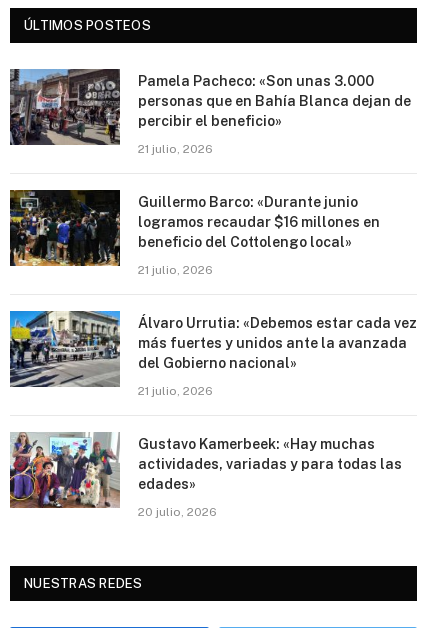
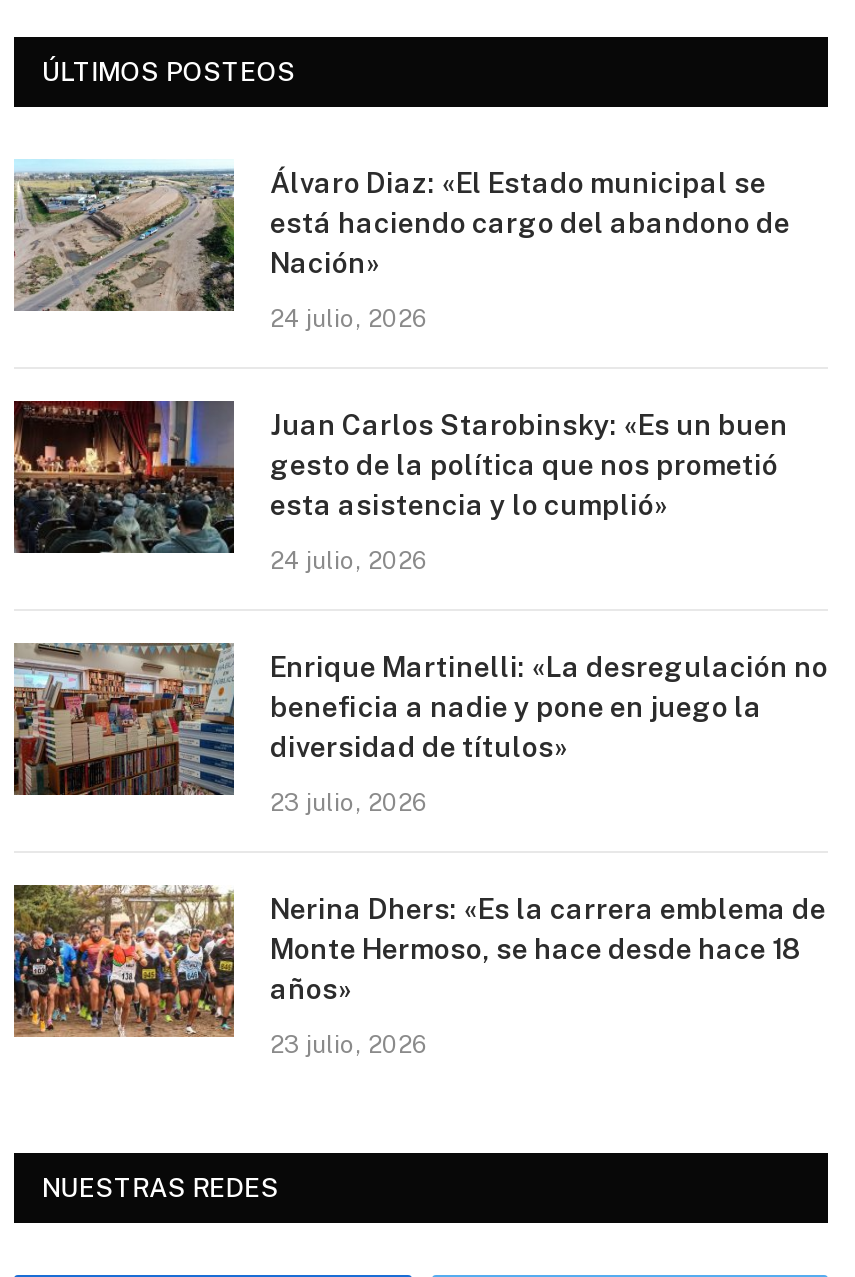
[9,68,411,145] [image] | Pamela Pacheco: «Son unas 3.000 | personas que en Bahía Blanca dejan de | percibir el beneficio» -> [14,159,790,311] [image] | Álvaro Diaz: «El Estado municipal se | está haciendo cargo del abandono de | Nación»
[138,142,213,156] 21 julio, 2026 -> [270,305,428,333] 24 julio, 2026
[9,189,380,267] [image] | Guillermo Barco: «Durante junio | logramos recaudar $16 millones en | beneficio del Cottolengo local» -> [12,399,788,555] [image] | Juan Carlos Starobinsky: «Es un buen | gesto de la política que nos prometió | esta asistencia y lo cumplió»
[138,263,213,277] 21 julio, 2026 -> [270,547,428,575] 24 julio, 2026
[9,310,417,388] [image] | Álvaro Urrutia: «Debemos estar cada vez | más fuertes y unidos ante la avanzada | del Gobierno nacional» -> [12,641,828,795] [image] | Enrique Martinelli: «La desregulación no | beneficia a nadie y pone en juego la | diversidad de títulos»
[138,384,213,398] 21 julio, 2026 -> [270,789,428,817] 23 julio, 2026
[9,432,402,509] [image] | Gustavo Kamerbeek: «Hay muchas | actividades, variadas y para todas las | edades» -> [12,885,826,1037] [image] | Nerina Dhers: «Es la carrera emblema de | Monte Hermoso, se hace desde hace 18 | años»
[138,505,217,519] 20 julio, 2026 -> [270,1031,428,1059] 23 julio, 2026

